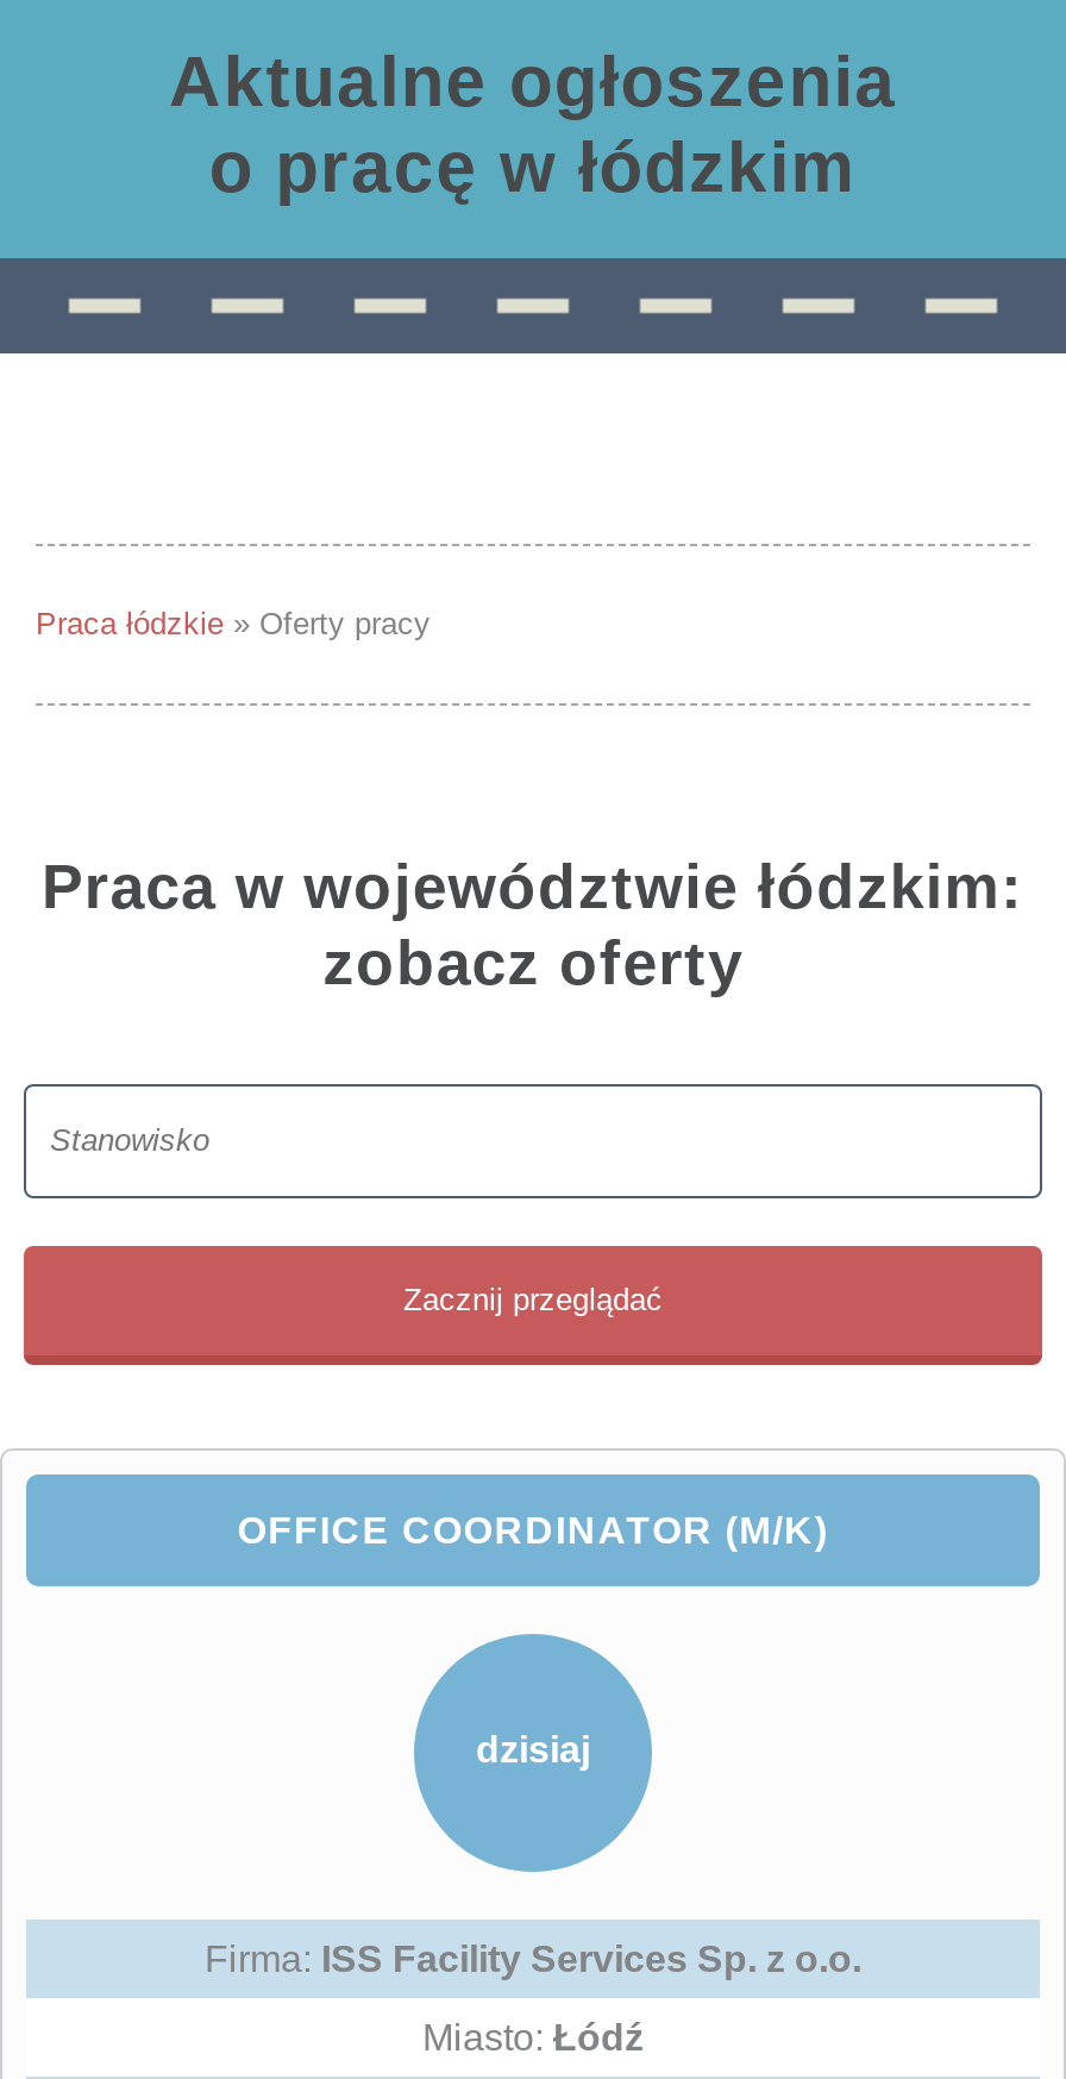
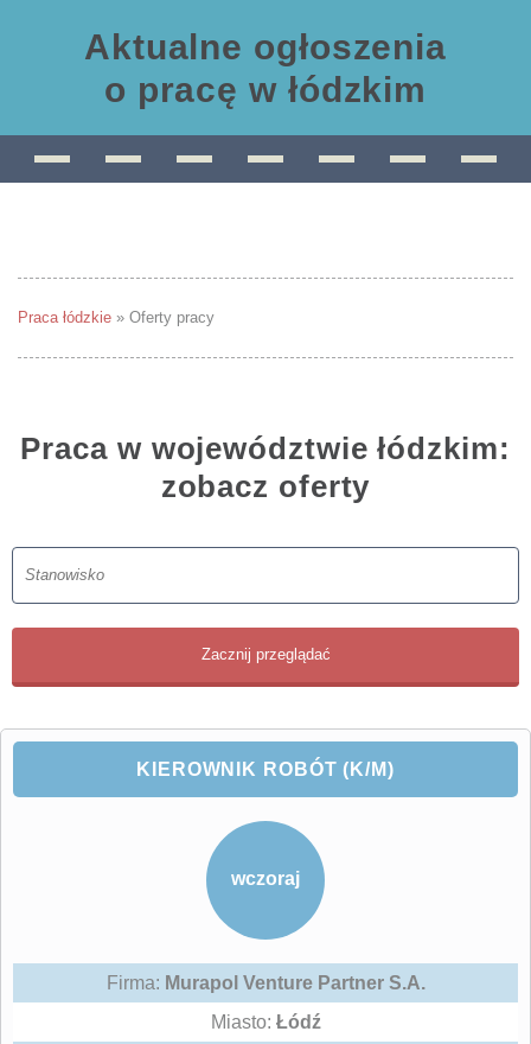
[237,1510,829,1551] OFFICE COORDINATOR (M/K) -> [136,759,395,779] KIEROWNIK ROBÓT (K/M)
[476,1729,590,1770] dzisiaj -> [231,868,300,889] wczoraj
[205,1939,861,1979] Firma: ISS Facility Services Sp. z o.o. -> [106,973,425,993] Firma: Murapol Venture Partner S.A.

